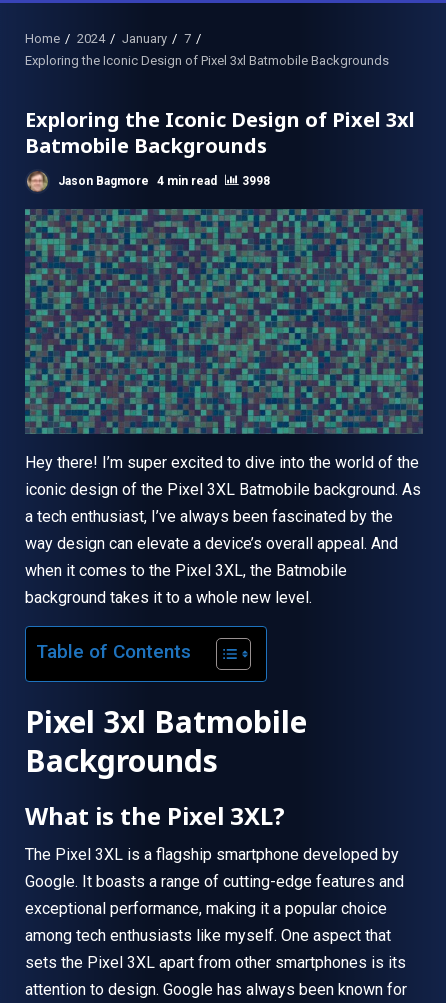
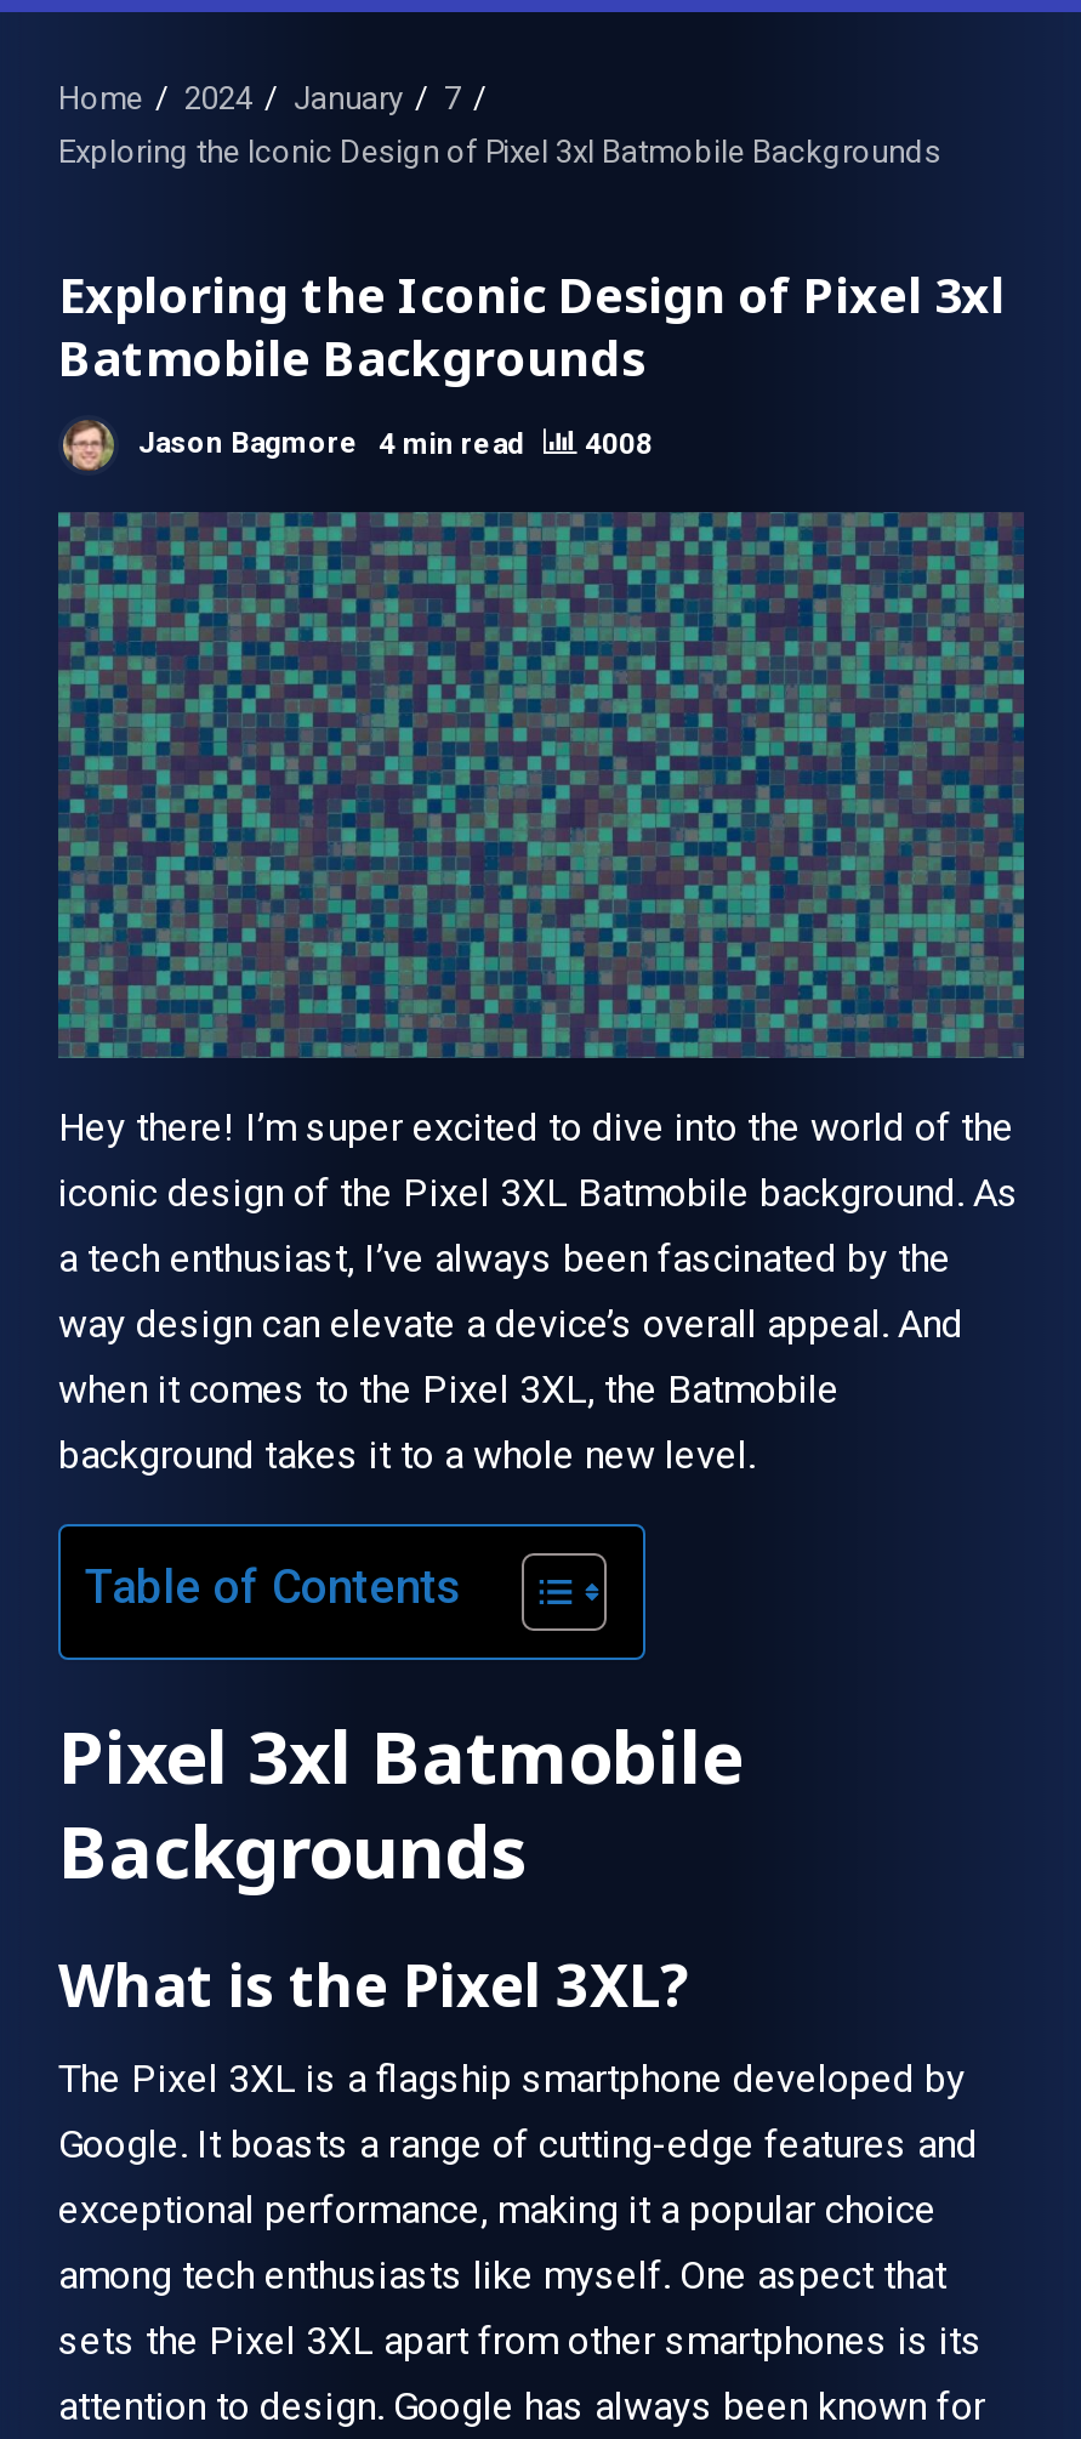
[55,174,270,188] Jason Bagmore 4 min read 3998 -> [131,427,653,461] Jason Bagmore 4 min read 4008

